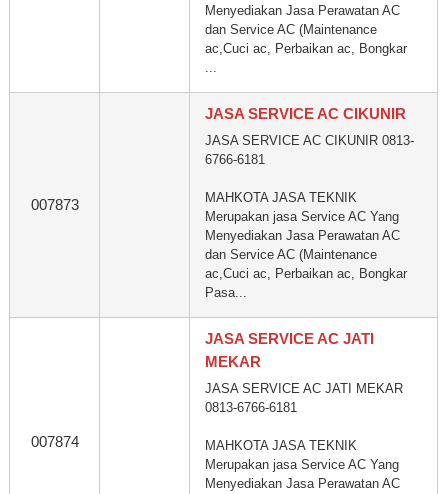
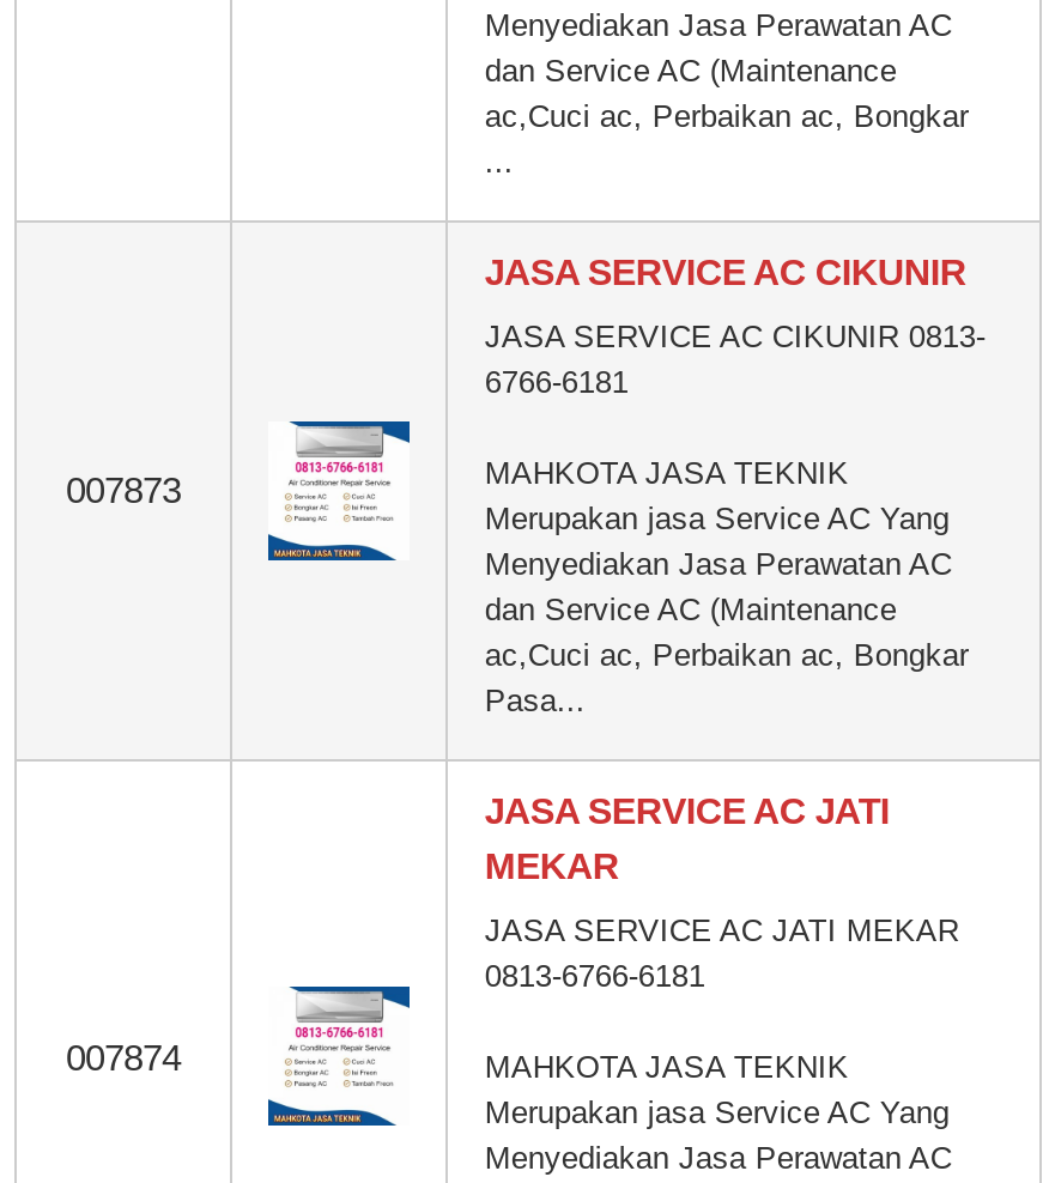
none -> [266,419,412,563] [image]
none -> [266,984,412,1128] [image]

